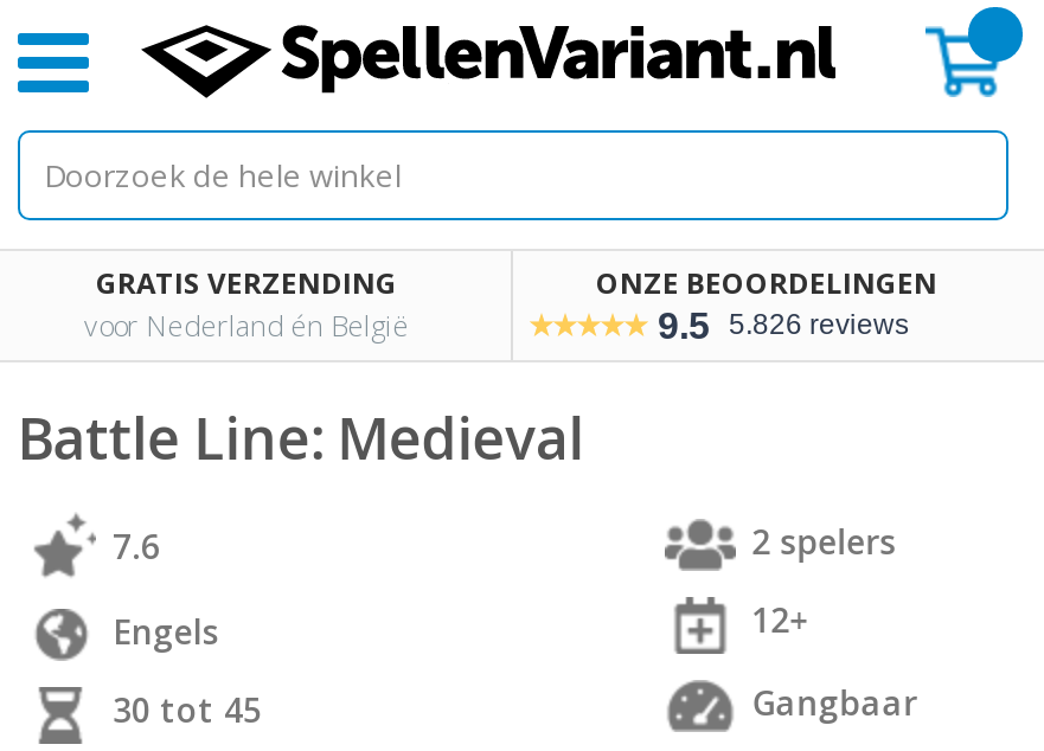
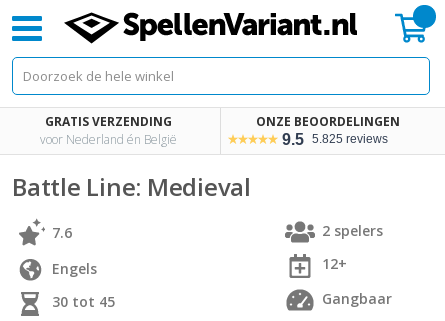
[658,306,909,346] 9.5 5.826 reviews -> [282,131,388,148] 9.5 5.825 reviews

